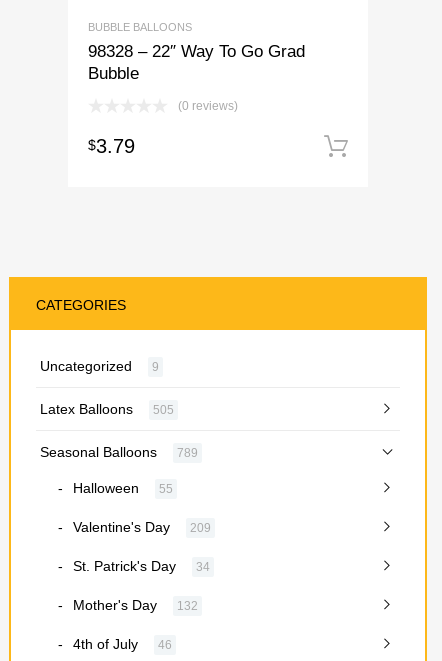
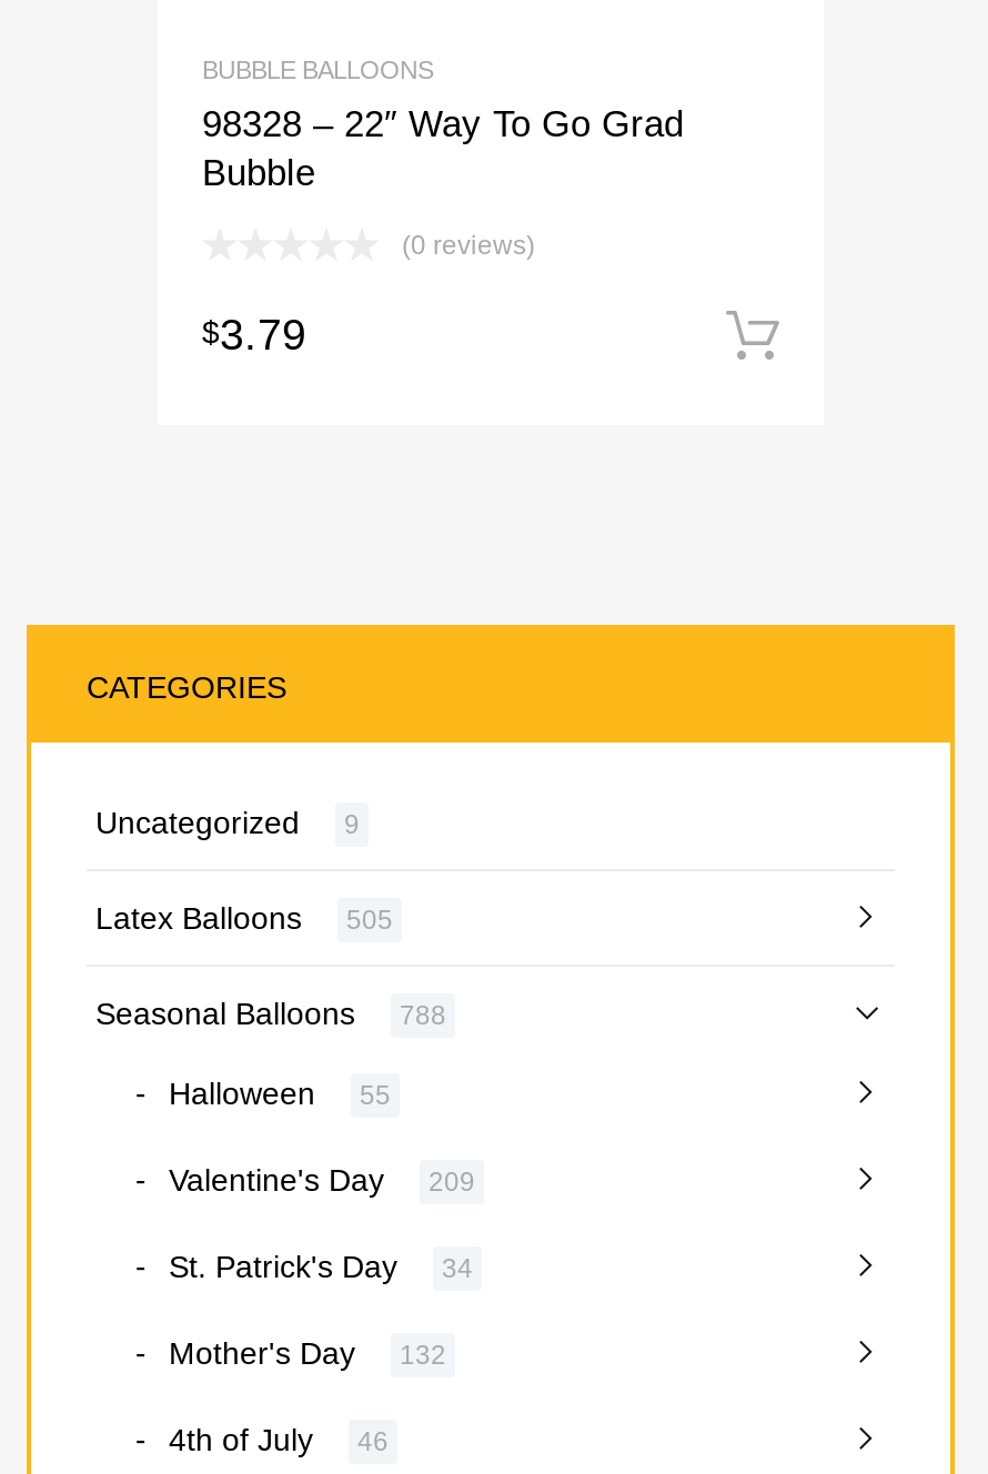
[40,444,198,460] Seasonal Balloons 789 -> [95,996,446,1031] Seasonal Balloons 788

